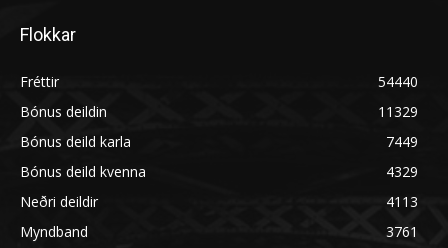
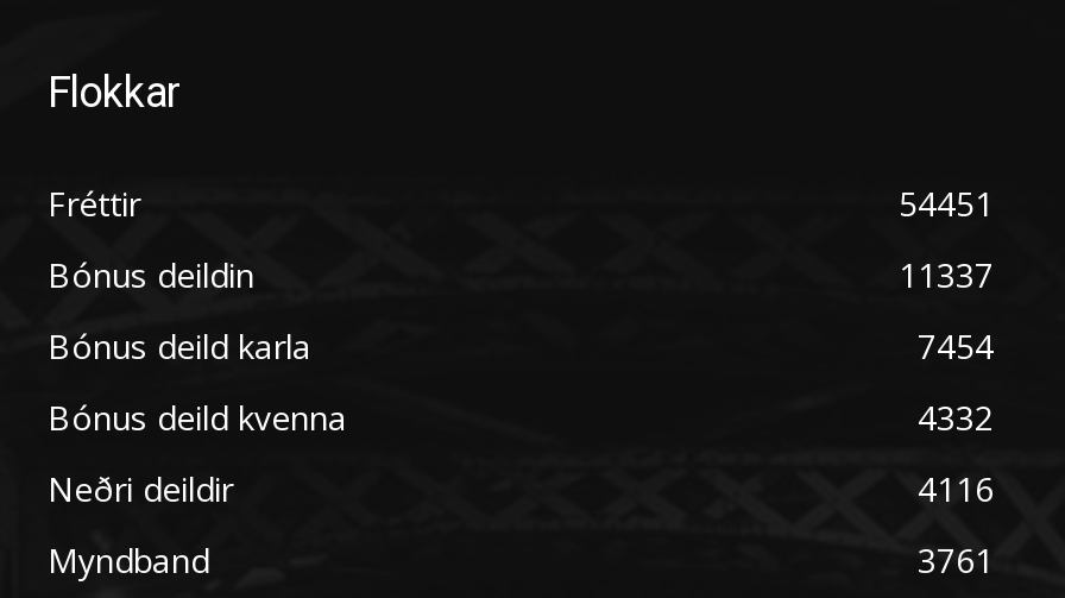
[378,72,418,91] 54440 -> [899,180,994,225] 54451
[378,102,418,121] 11329 -> [899,251,994,297] 11337
[386,132,418,151] 7449 -> [918,323,994,368] 7454
[386,162,418,181] 4329 -> [918,394,994,439] 4332
[386,192,418,211] 4113 -> [918,465,994,510] 4116

